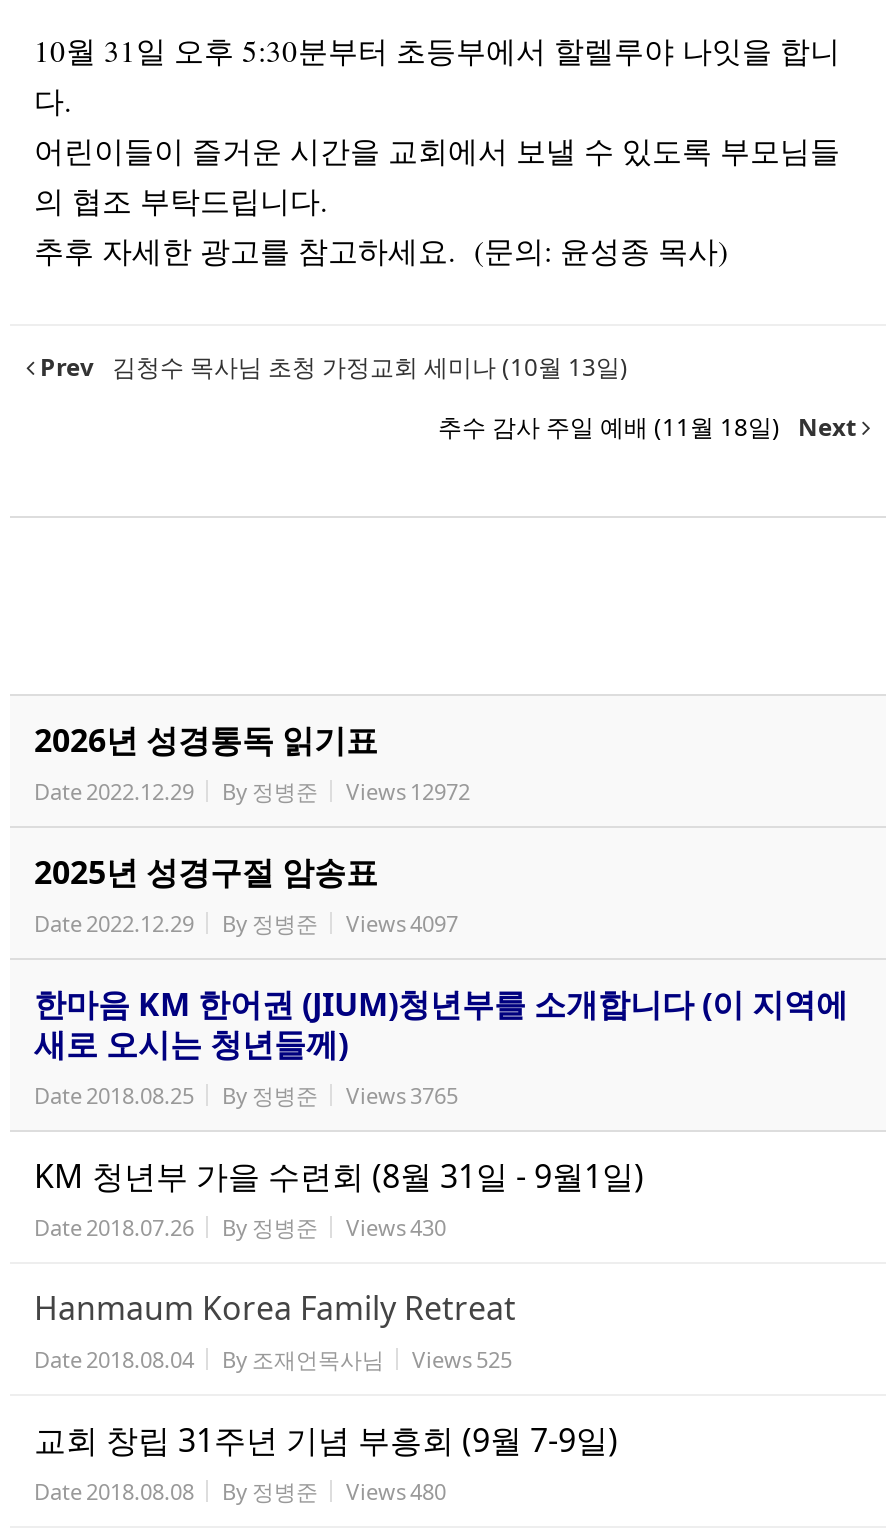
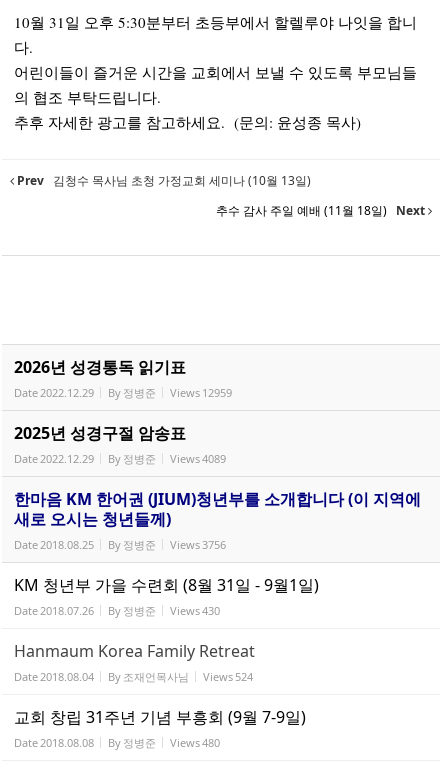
[346,776,470,806] Views 12972 -> [170,385,232,400] Views 12959
[346,908,458,938] Views 4097 -> [170,451,226,466] Views 4089
[346,1080,458,1110] Views 3765 -> [170,537,226,552] Views 3756
[34,1344,512,1374] Date 2018.08.04 By 조재언목사님 Views 525 -> [14,669,253,684] Date 2018.08.04 By 조재언목사님 Views 524

